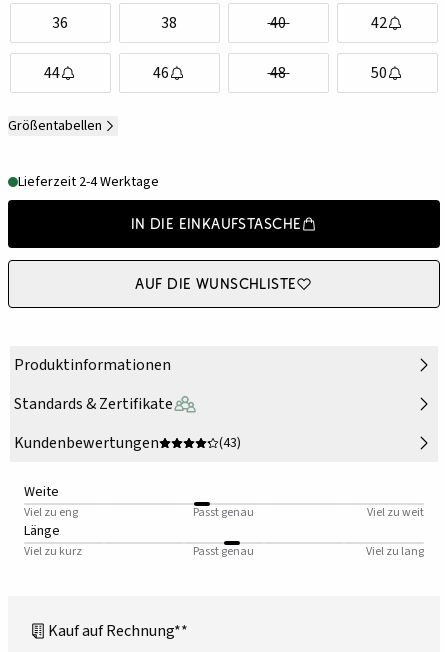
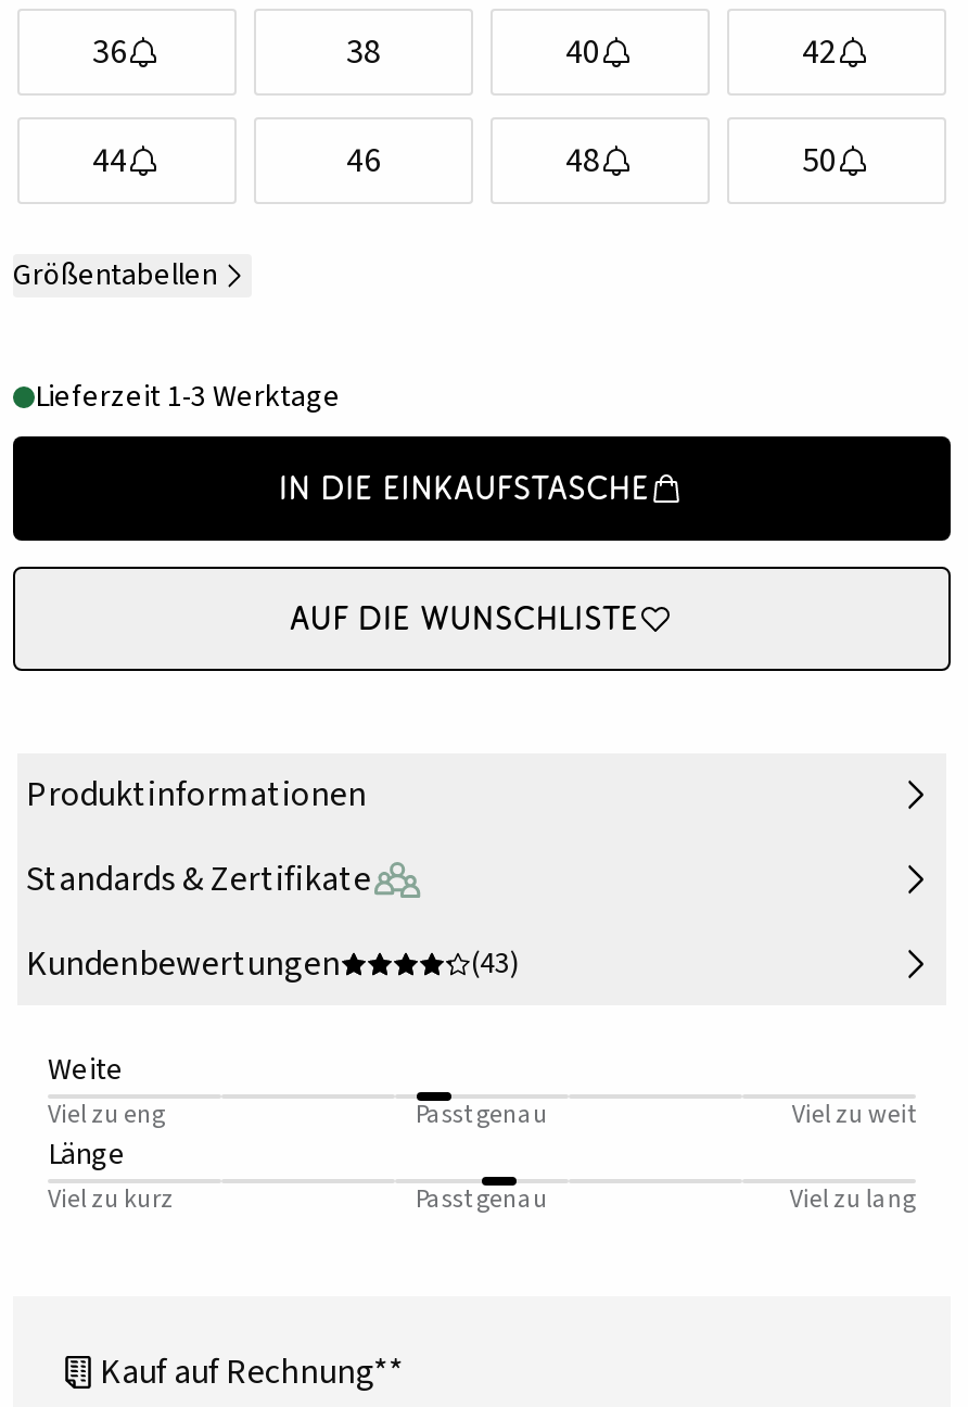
[18,172,159,192] Lieferzeit 2-4 Werktage -> [35,377,341,420] Lieferzeit 1-3 Werktage

